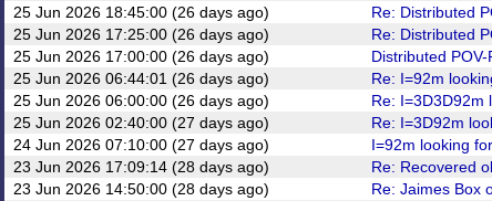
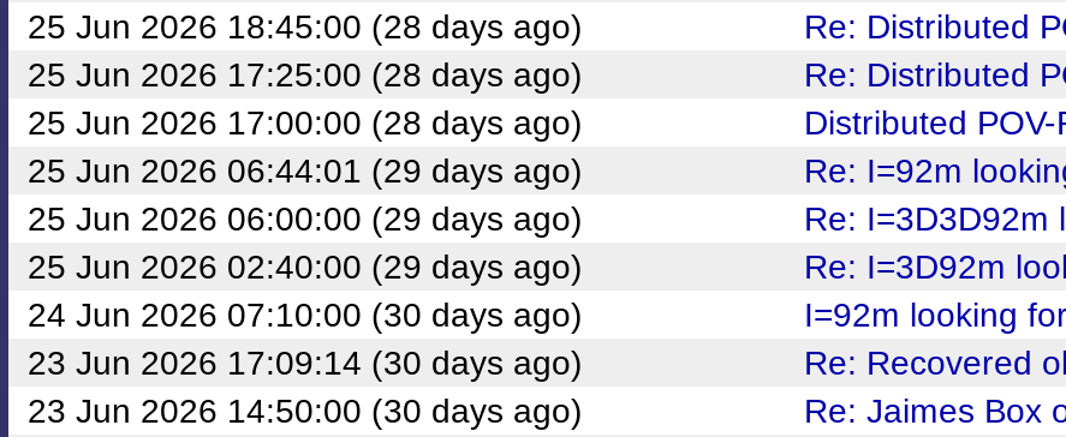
[13,3,269,21] 25 Jun 2026 18:45:00 (26 days ago) -> [28,7,583,46] 25 Jun 2026 18:45:00 (28 days ago)
[13,25,269,43] 25 Jun 2026 17:25:00 (26 days ago) -> [28,55,583,94] 25 Jun 2026 17:25:00 (28 days ago)
[13,47,269,65] 25 Jun 2026 17:00:00 (26 days ago) -> [28,103,583,142] 25 Jun 2026 17:00:00 (28 days ago)
[13,70,269,87] 25 Jun 2026 06:44:01 (26 days ago) -> [28,151,583,190] 25 Jun 2026 06:44:01 (29 days ago)
[13,92,269,109] 25 Jun 2026 06:00:00 (26 days ago) -> [28,199,583,238] 25 Jun 2026 06:00:00 (29 days ago)
[13,114,269,131] 25 Jun 2026 02:40:00 (27 days ago) -> [28,247,583,286] 25 Jun 2026 02:40:00 (29 days ago)
[13,136,269,154] 24 Jun 2026 07:10:00 (27 days ago) -> [28,295,583,334] 24 Jun 2026 07:10:00 (30 days ago)
[13,158,269,176] 23 Jun 2026 17:09:14 (28 days ago) -> [28,343,583,382] 23 Jun 2026 17:09:14 (30 days ago)
[13,180,269,198] 23 Jun 2026 14:50:00 (28 days ago) -> [28,391,583,430] 23 Jun 2026 14:50:00 (30 days ago)

